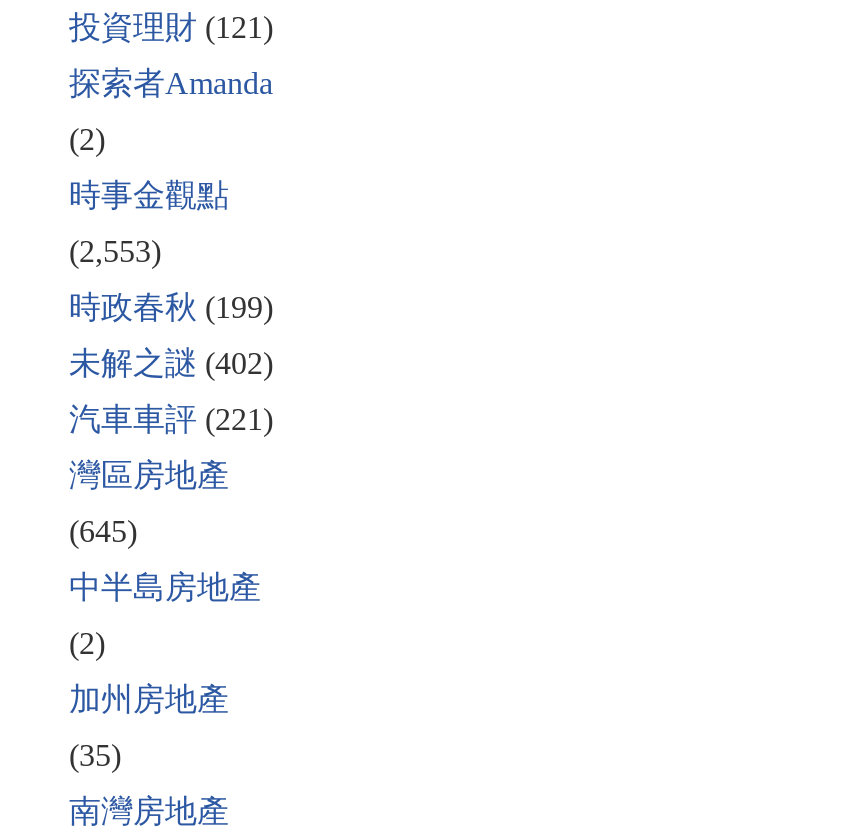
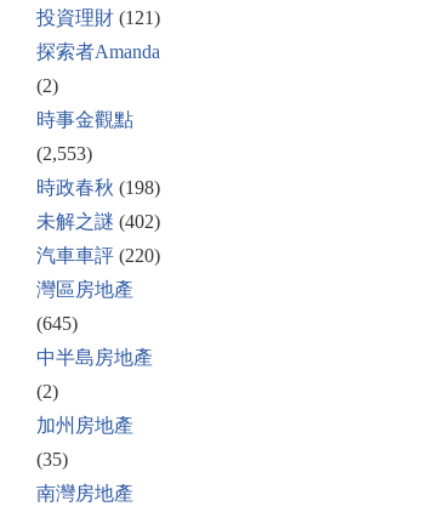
[69,290,273,324] 時政春秋(199) -> [36,177,160,198] 時政春秋(198)
[69,402,273,436] 汽車車評(221) -> [36,245,160,266] 汽車車評(220)

